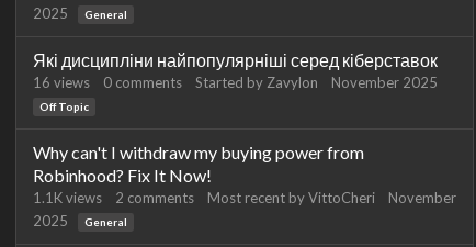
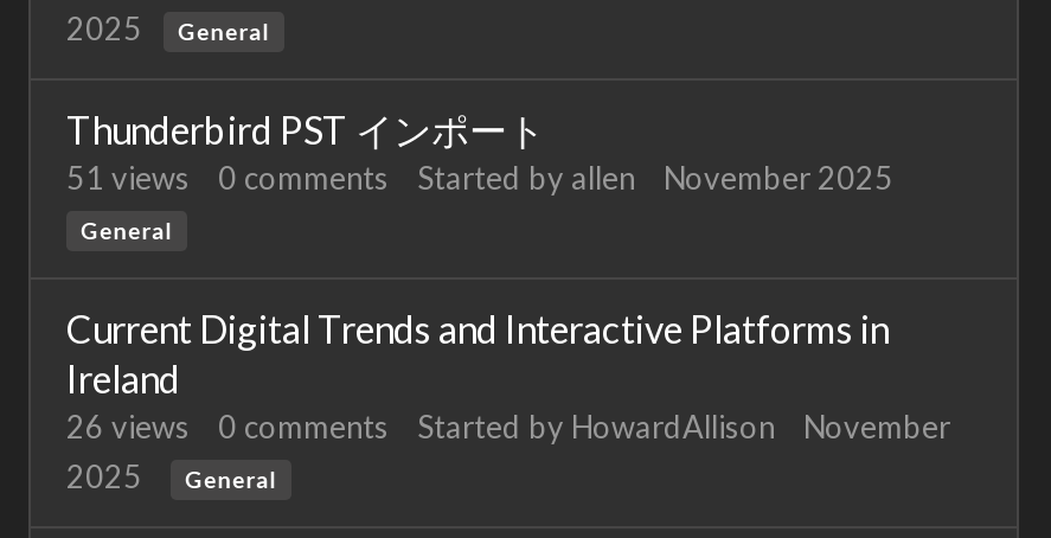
[33,49,438,91] Які дисципліни найпопулярніші серед кіберставок | 16 views -> [66,107,545,197] Thunderbird PST インポート | 51 views
[195,74,318,91] Started by Zavylon -> [417,159,635,197] Started by allen
[39,100,89,113] Off Topic -> [80,216,173,244] General
[33,142,375,206] Why can't I withdraw my buying power from | Robinhood? Fix It Now! | 1.1K views | 2 comments | Most recent by VittoCheri -> [66,306,889,446] Current Digital Trends and Interactive Platforms in | Ireland | 26 views | 0 comments | Started by HowardAllison

